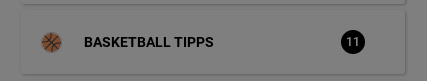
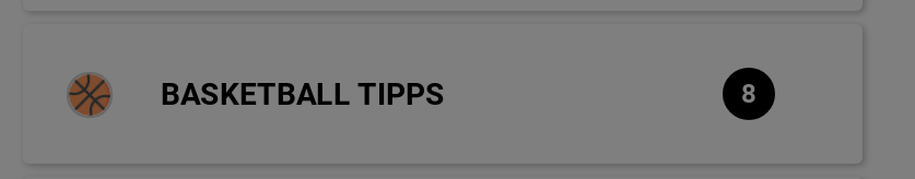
[346,35,360,49] 11 -> [741,79,756,109] 8

